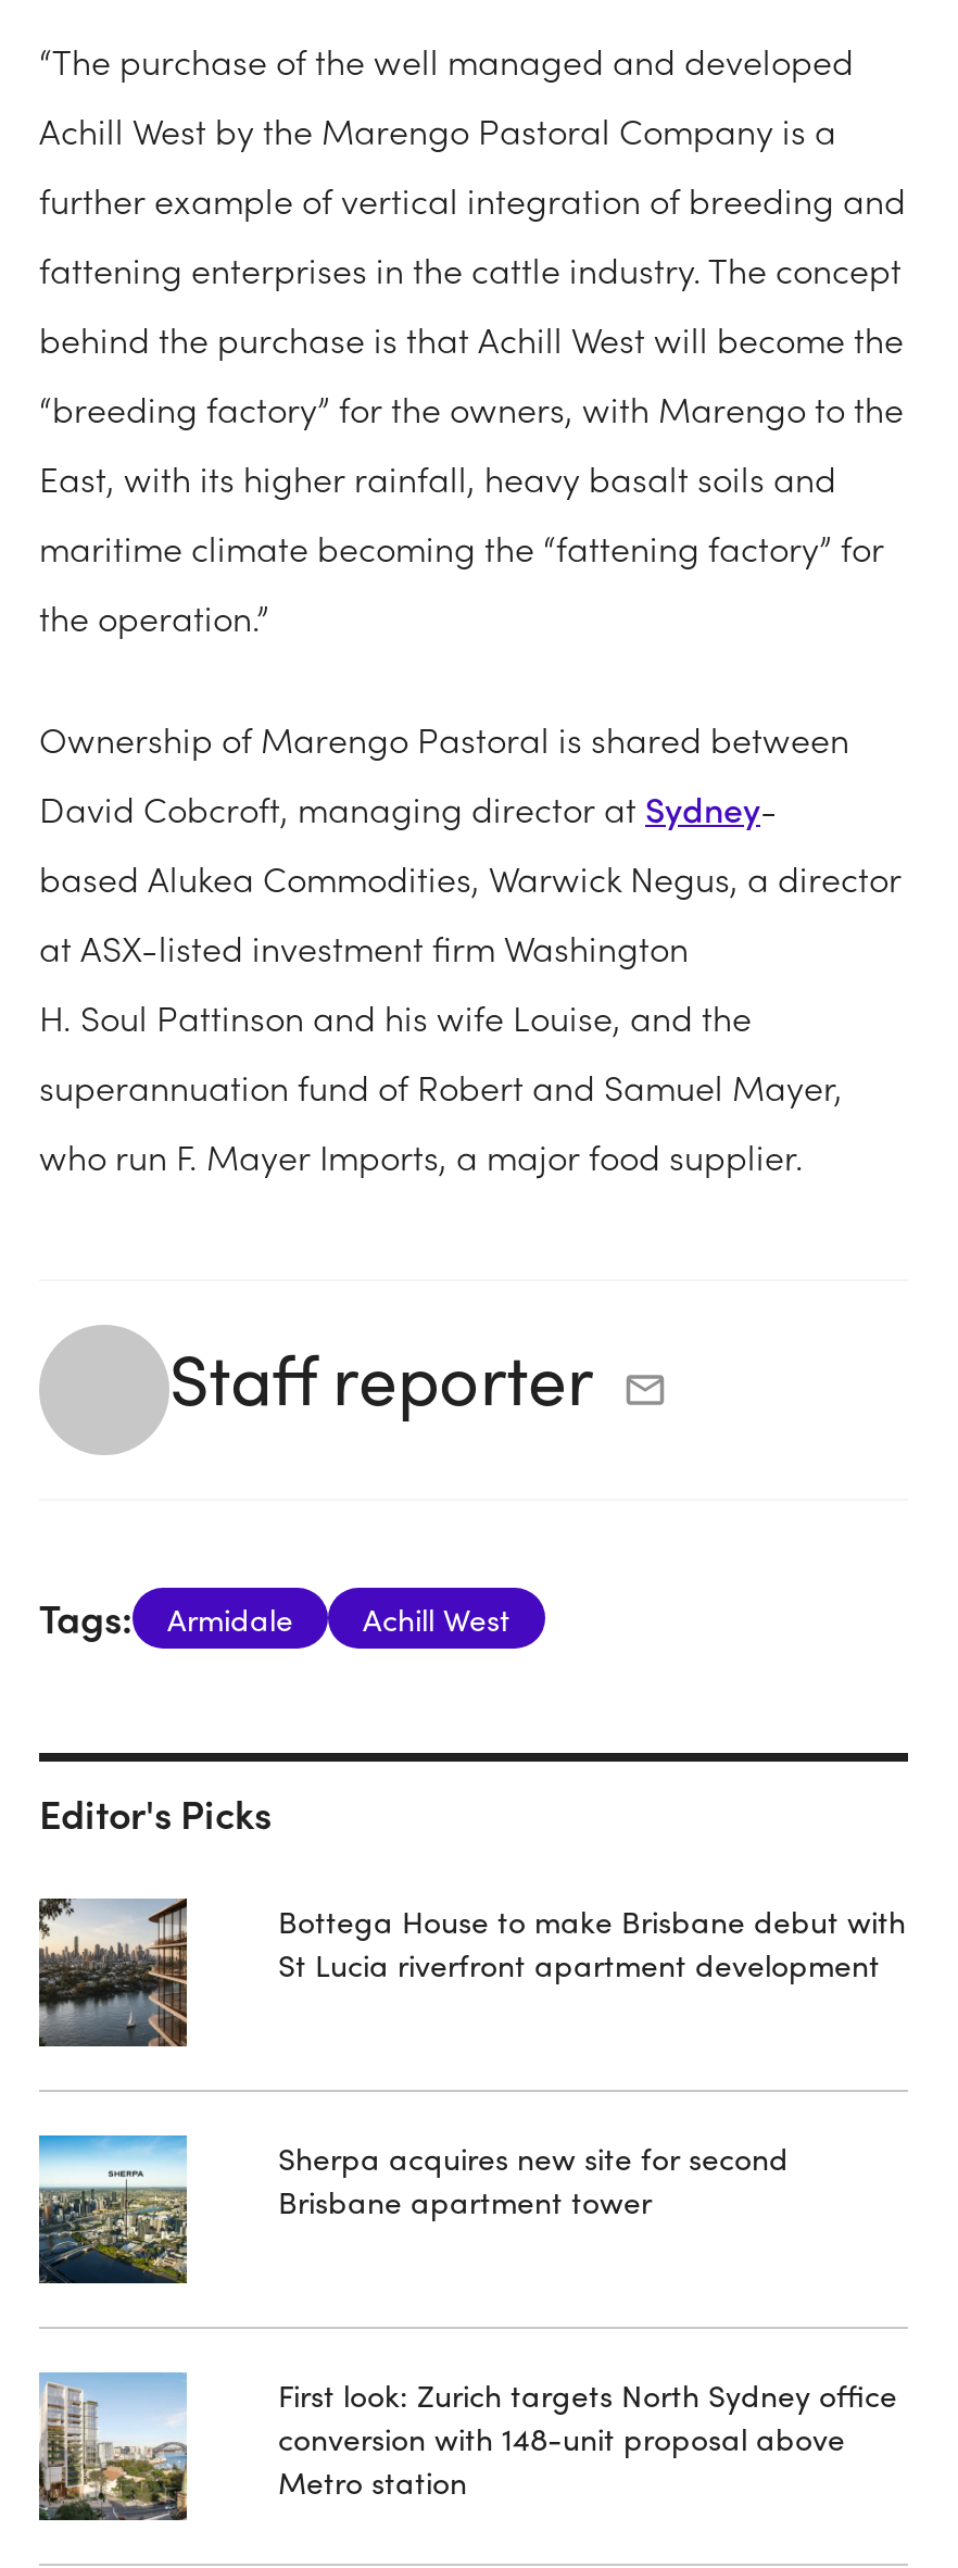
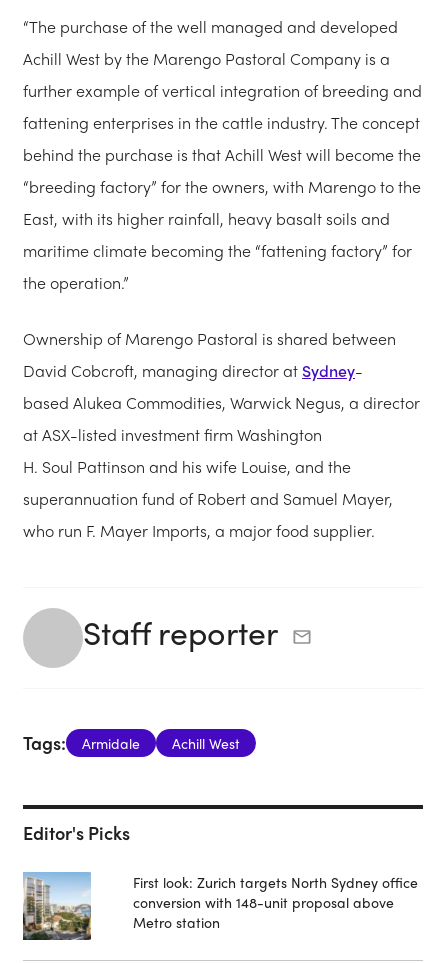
[37,1896,189,2046] [image] -> none
[278,1898,906,1985] Bottega House to make Brisbane debut with | St Lucia riverfront apartment development -> none
[37,2133,189,2285] [image] -> none
[278,2135,789,2222] Sherpa acquires new site for second | Brisbane apartment tower -> none

